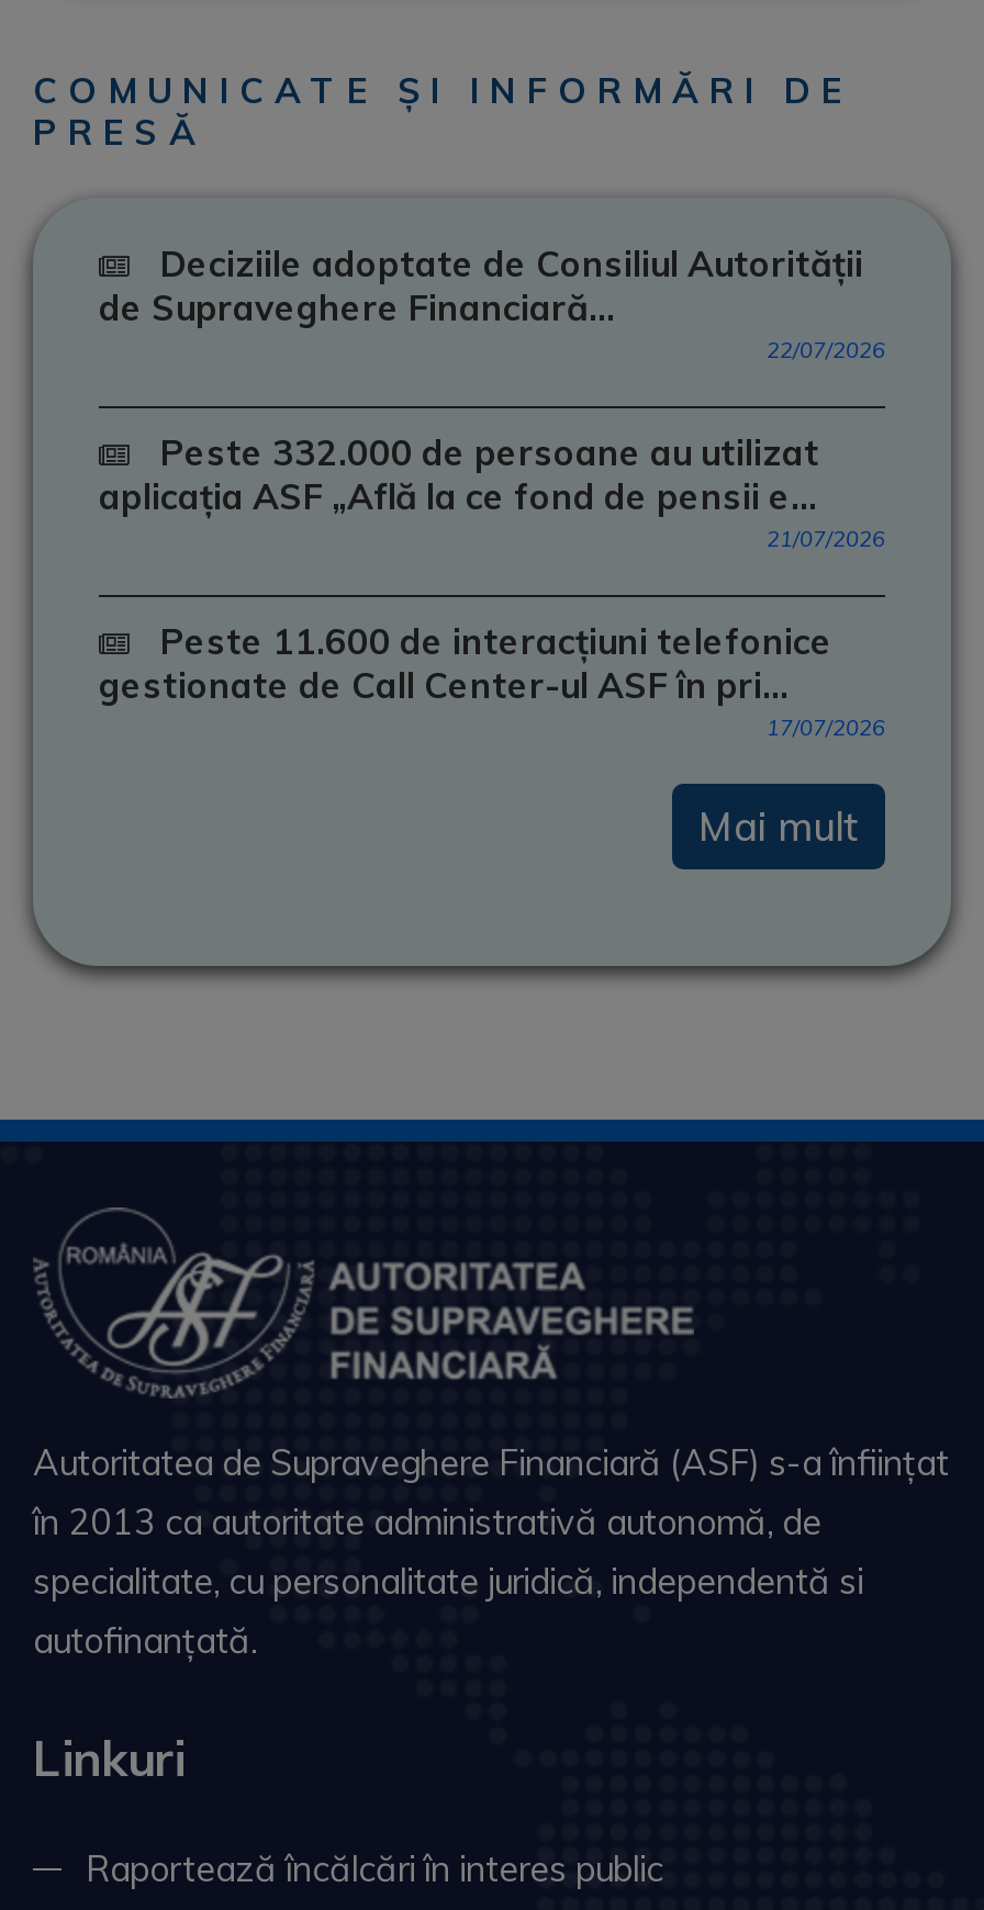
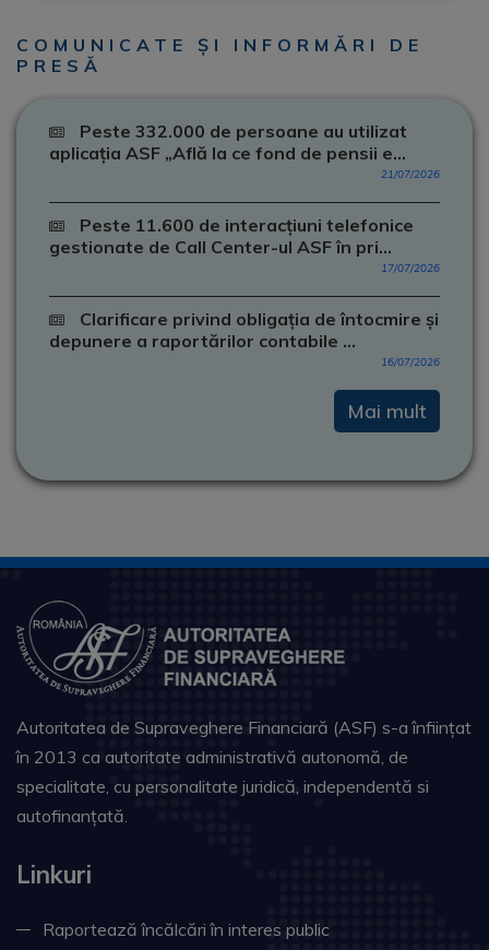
[99,241,885,364] Deciziile adoptate de Consiliul Autorității | de Supraveghere Financiară... | 22/07/2026 -> none
moved [99,430,885,742] -> [49,120,440,275]: Peste 332.000 de persoane au utilizat | aplicația ASF „Află la ce fond de pensii e... | 21/07/2026 | Peste 11.600 de interacțiuni telefonice | gestionate de Call Center-ul ASF în pri... | 17/07/2026
none -> [49,308,440,369] Clarificare privind obligația de întocmire și | depunere a raportărilor contabile ... | 16/07/2026

